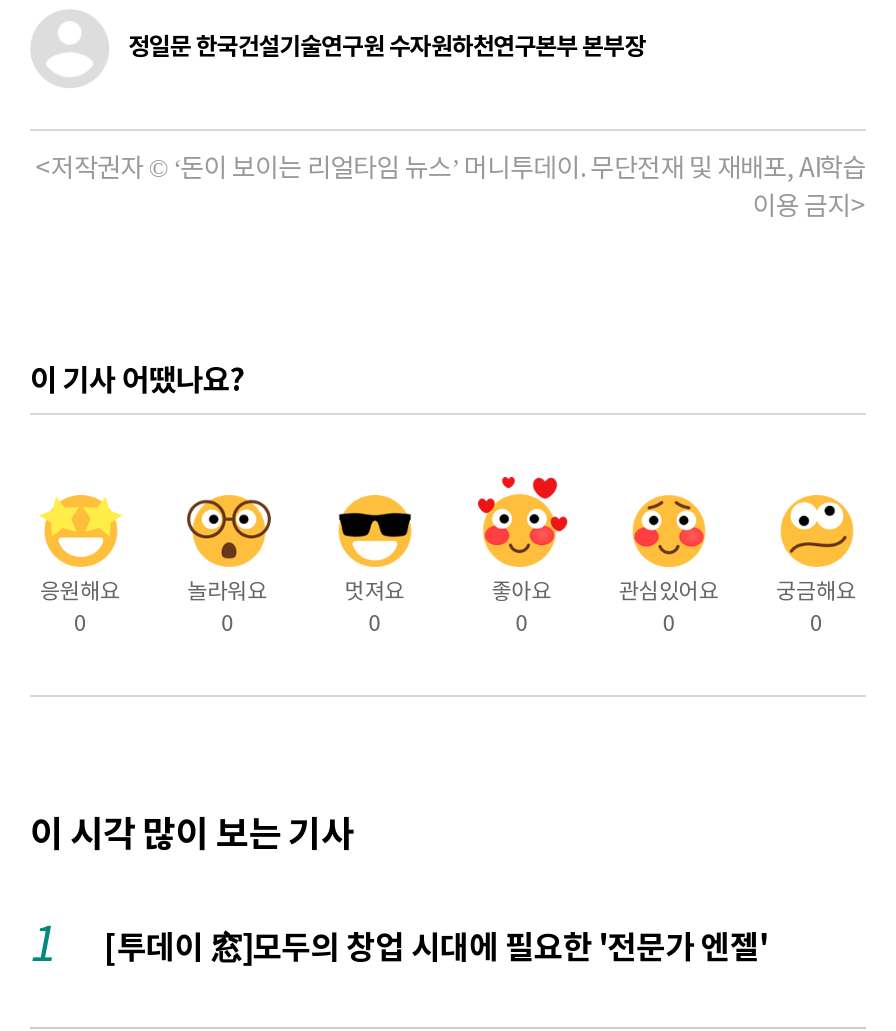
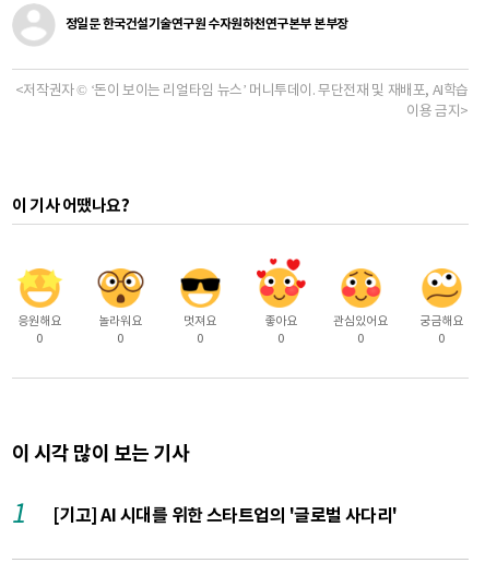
[104,929,768,969] [투데이 窓]모두의 창업 시대에 필요한 '전문가 엔젤' -> [52,505,397,527] [기고] AI 시대를 위한 스타트업의 '글로벌 사다리'

